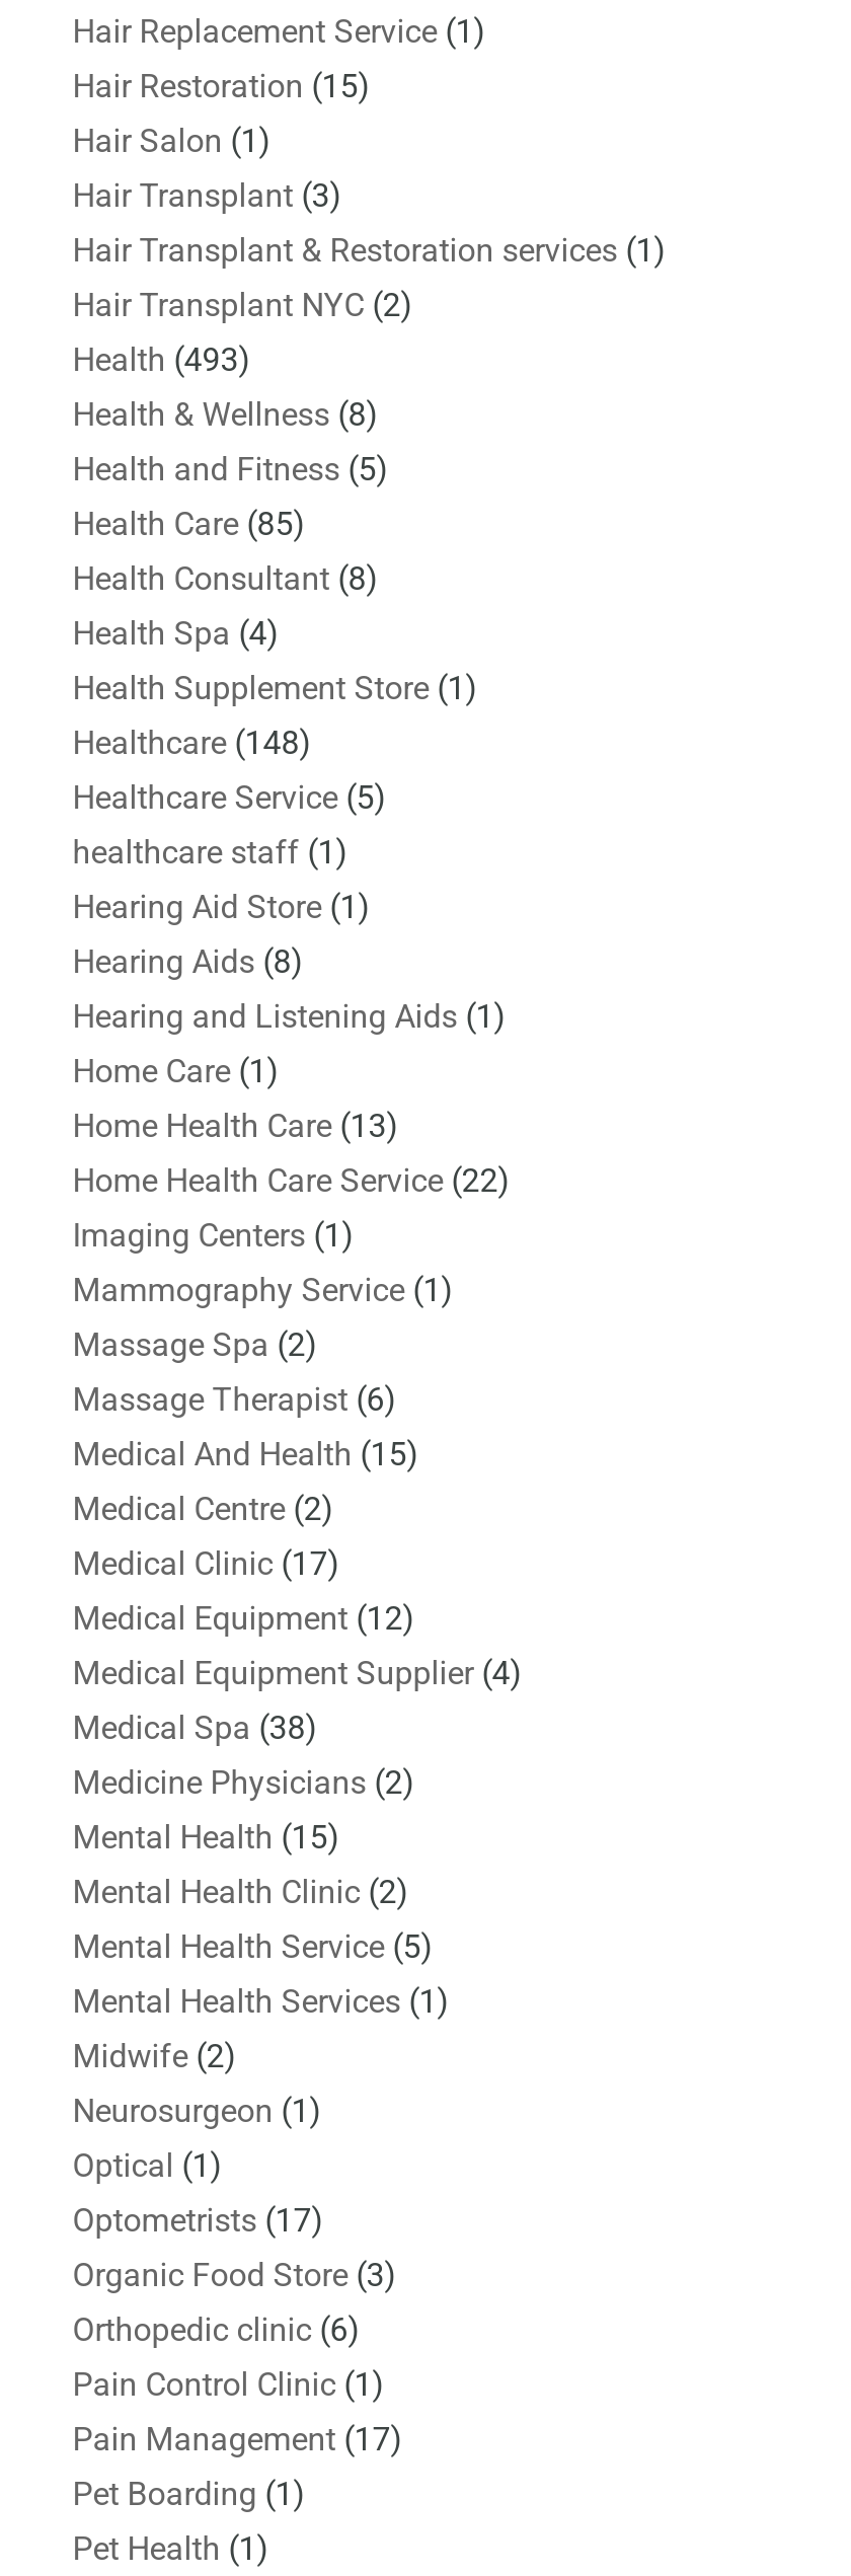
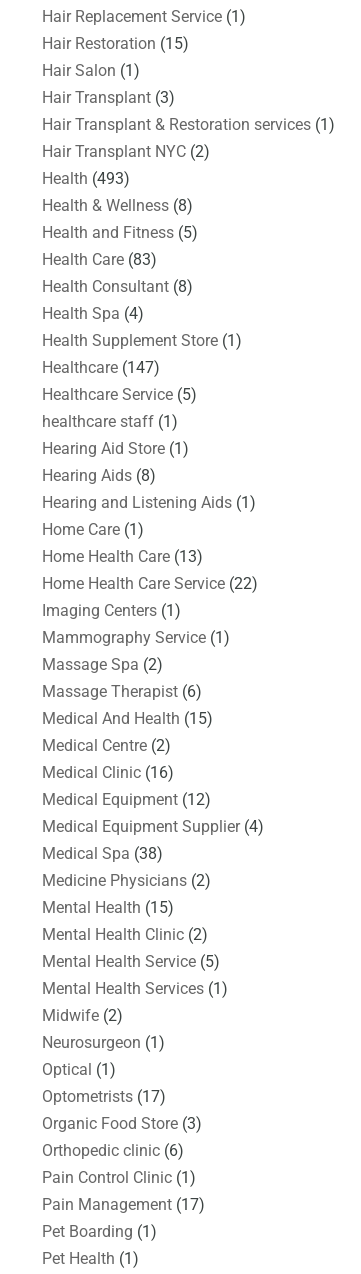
[73,504,306,542] Health Care (85) -> [42,250,157,269] Health Care (83)
[73,723,312,761] Healthcare (148) -> [42,358,160,377] Healthcare (147)
[73,1544,340,1582] Medical Clinic (17) -> [42,763,174,782] Medical Clinic (16)

